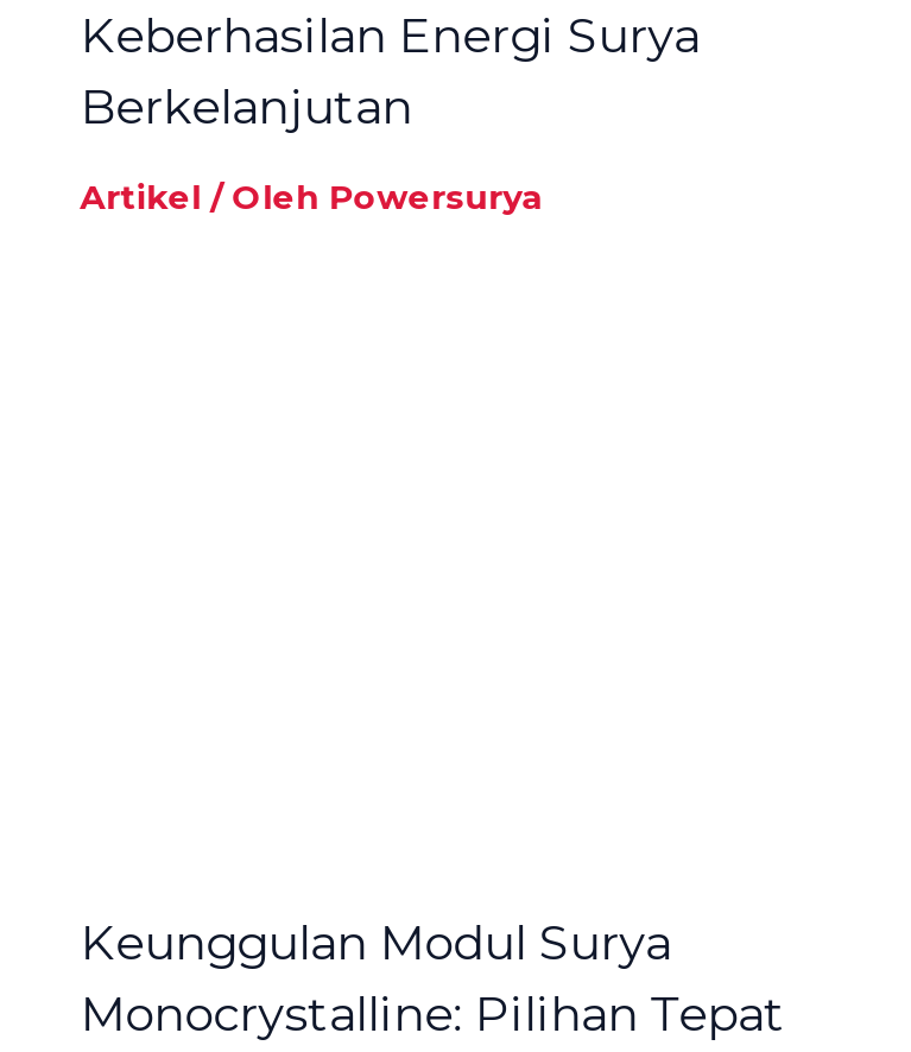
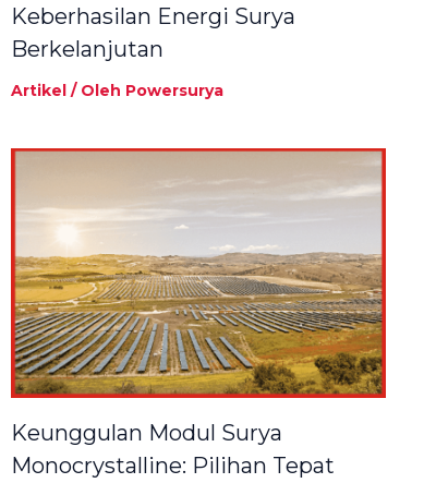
none -> [10,147,387,399] [image]

